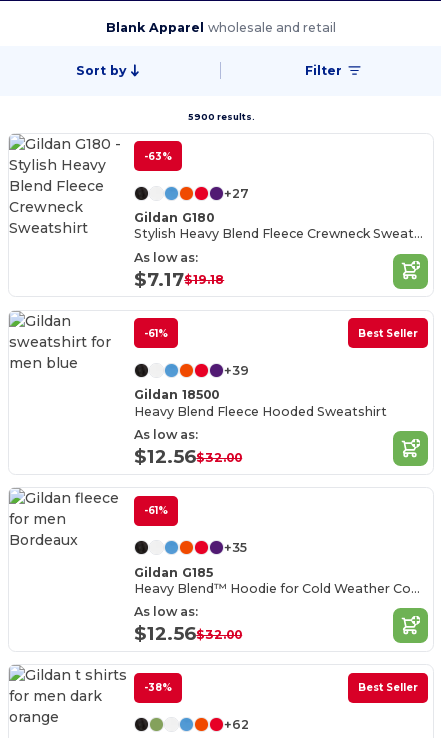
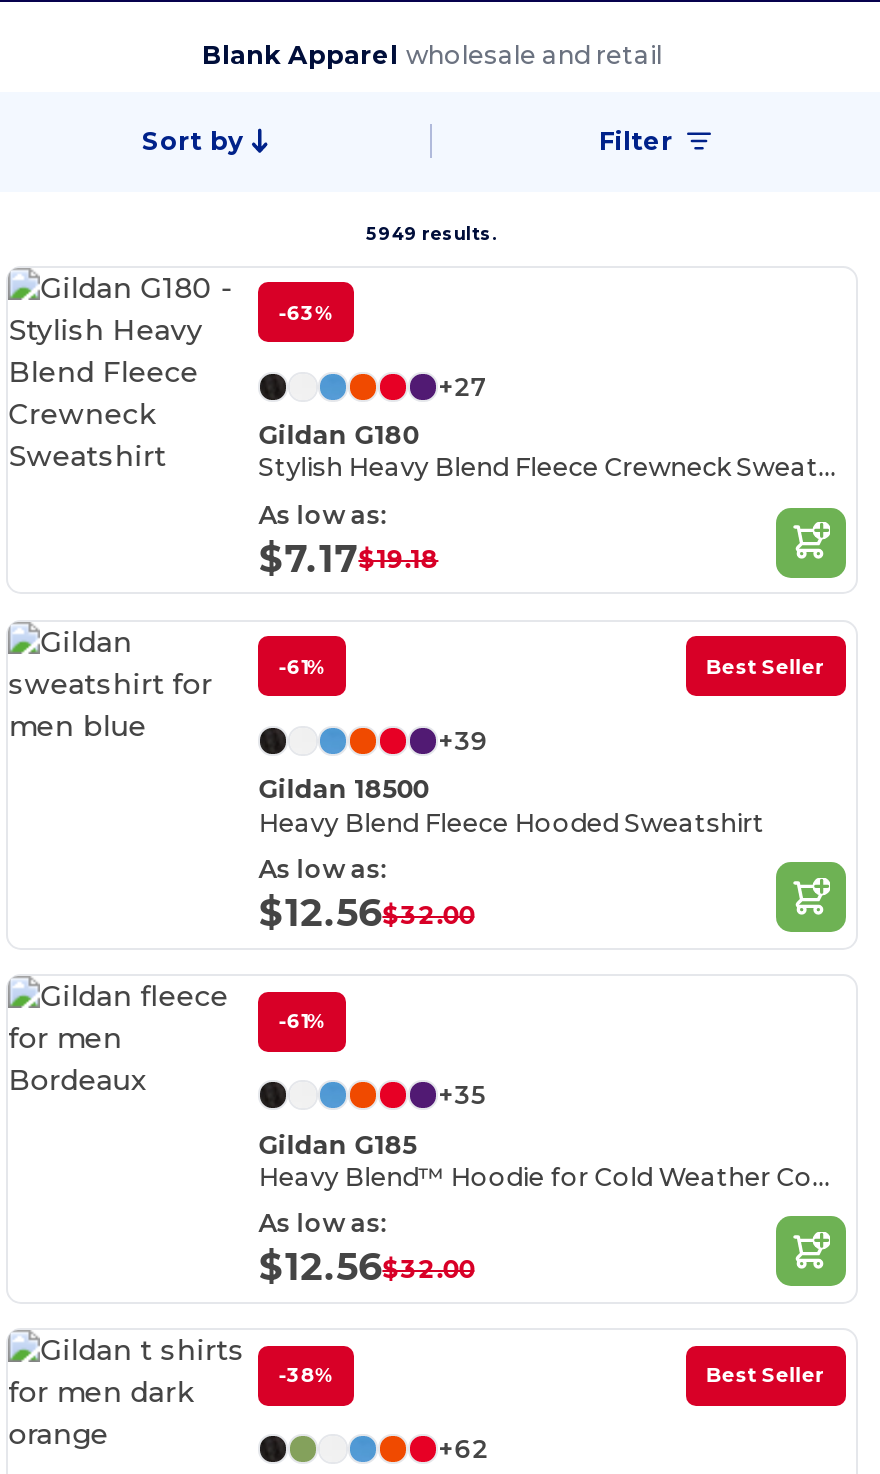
[187,111,254,121] 5900 results. -> [366,223,498,243] 5949 results.

